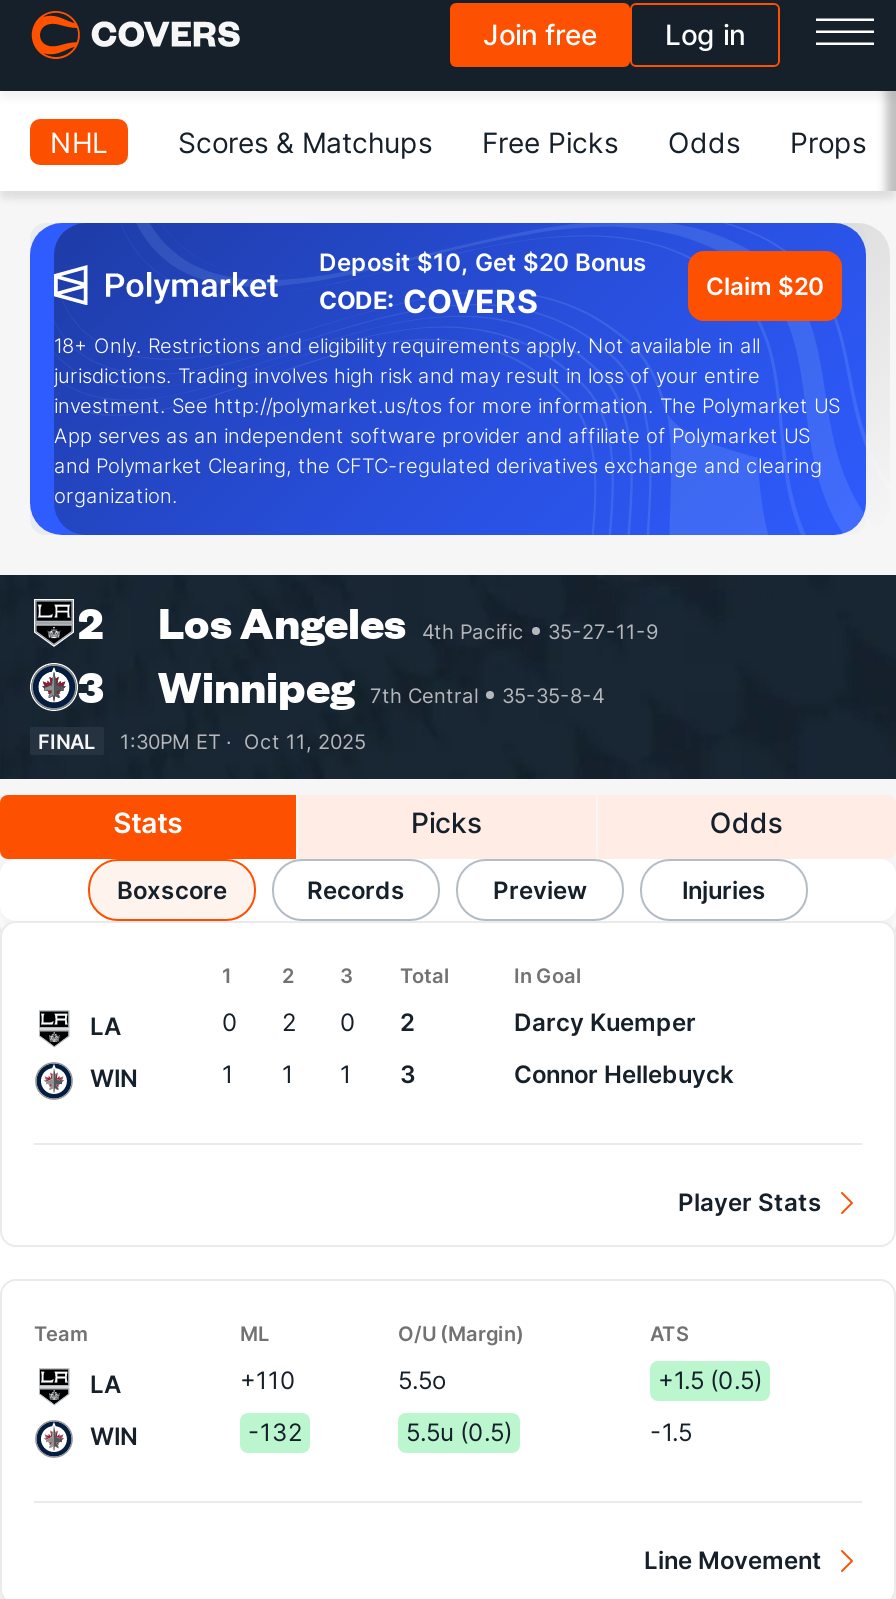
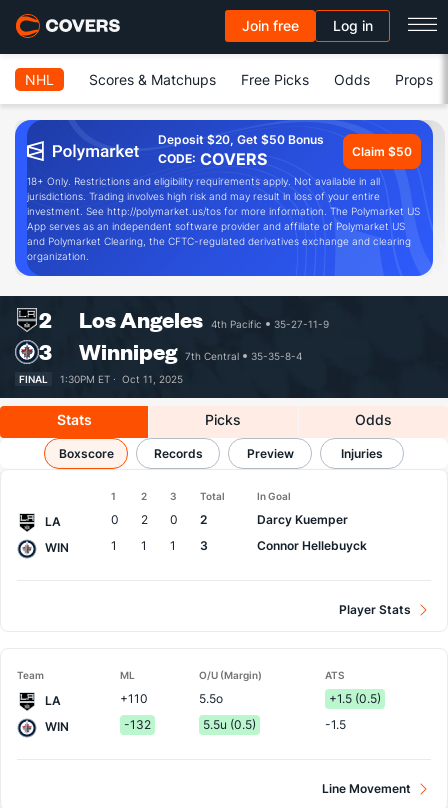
[319,247,647,277] Deposit $10, Get $20 Bonus -> [158,132,324,147] Deposit $20, Get $50 Bonus
[706,270,824,300] Claim $20 -> [352,143,412,158] Claim $50

